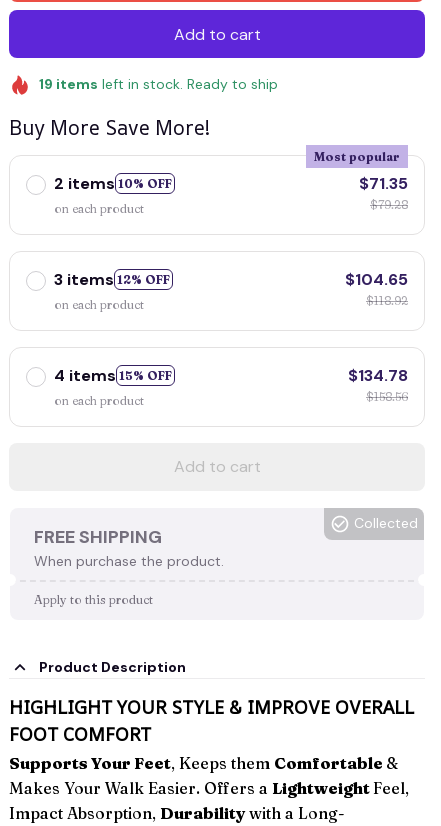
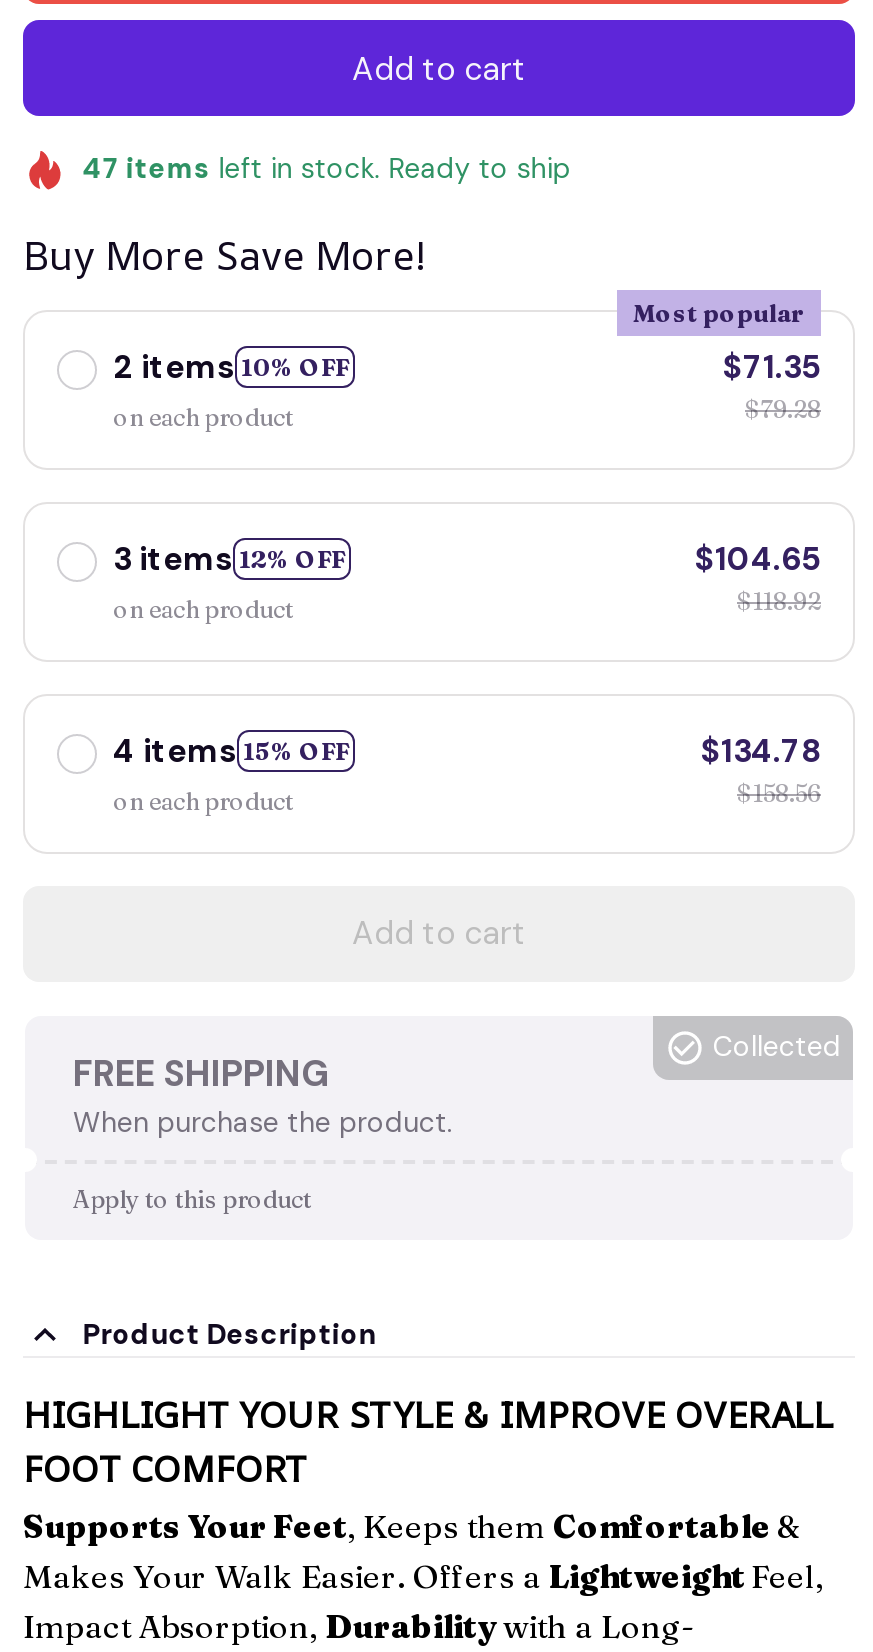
[39,75,278,93] 19 items left in stock. Ready to ship -> [82,150,570,186] 47 items left in stock. Ready to ship

